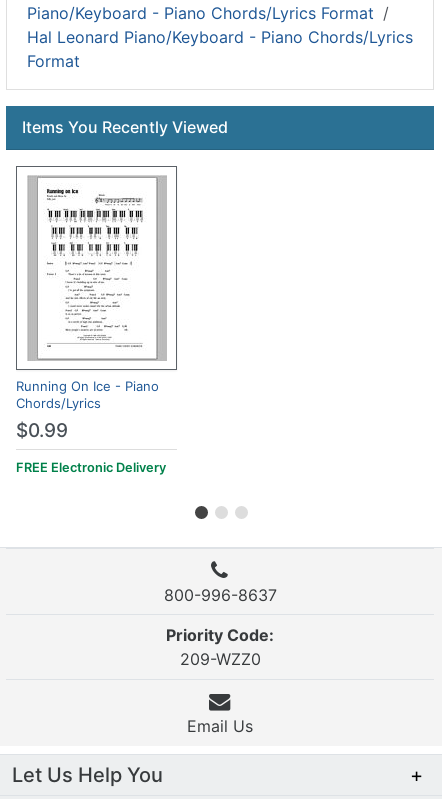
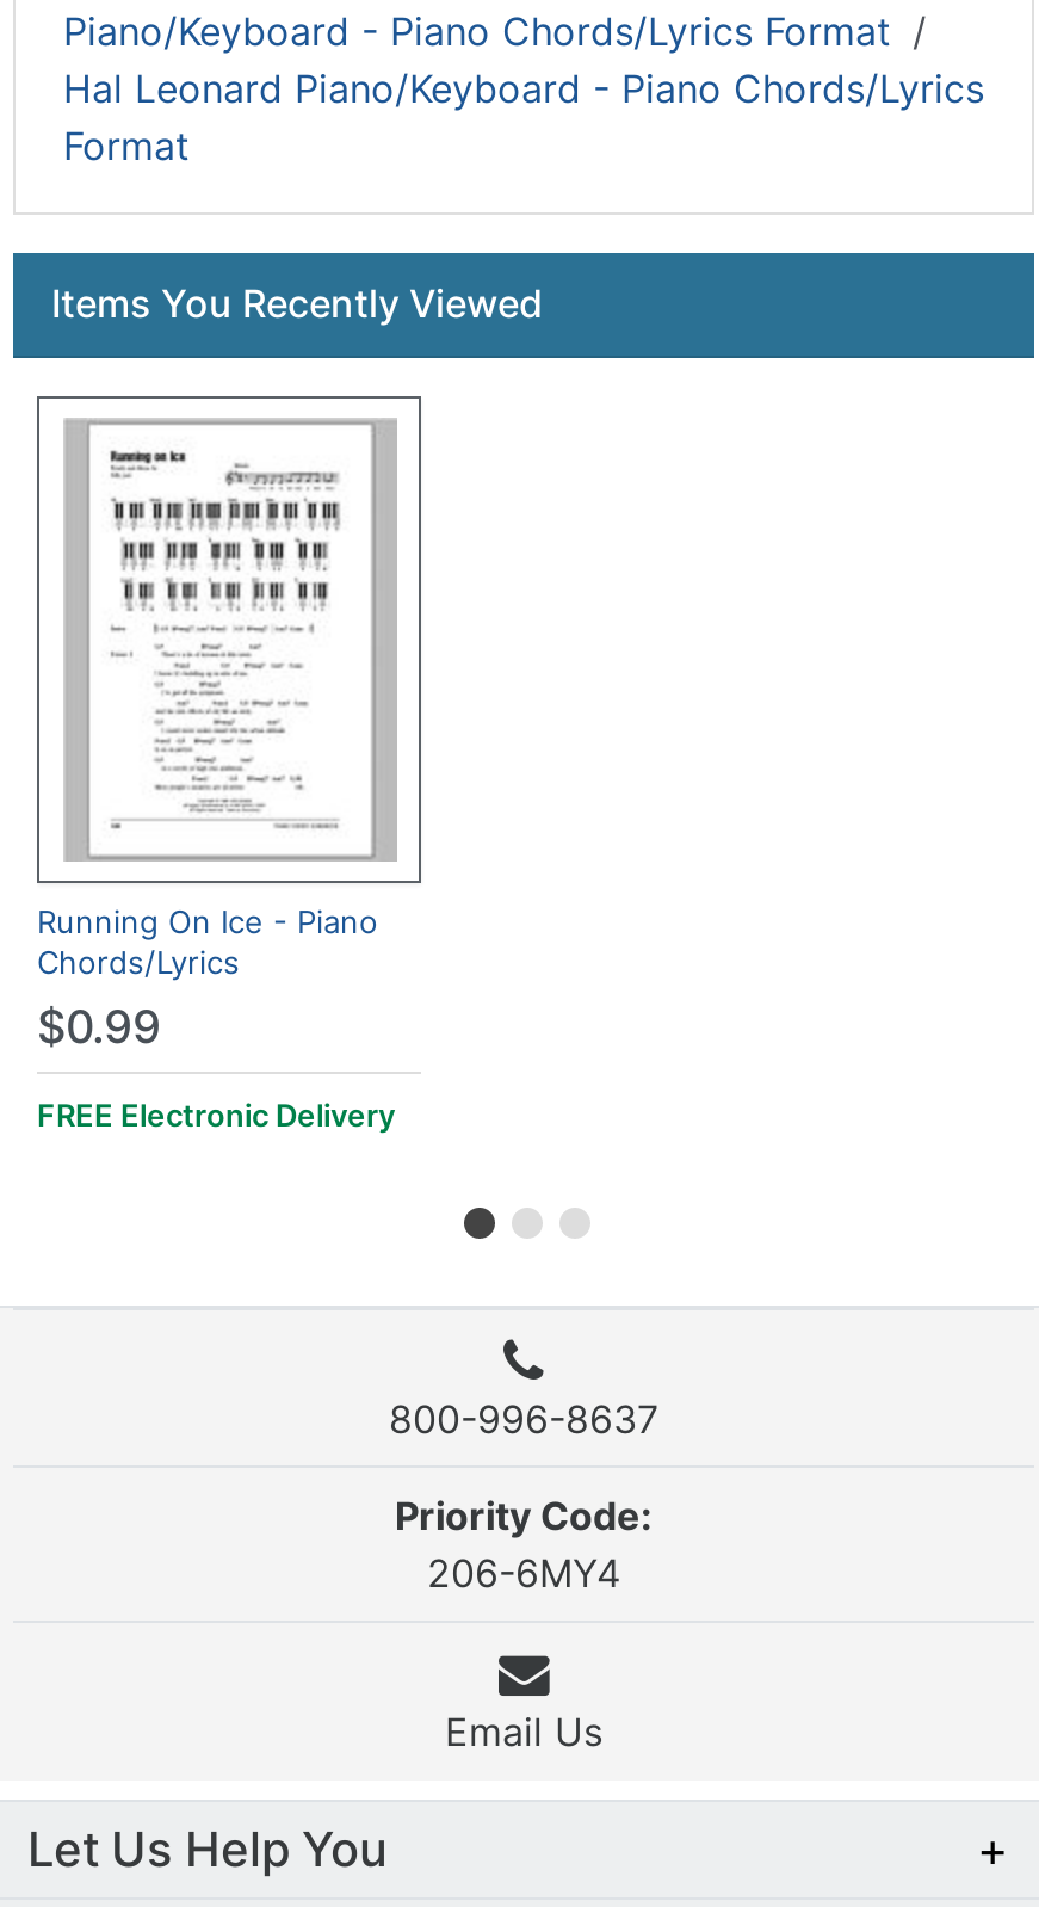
[179,649,260,669] 209-WZZ0 -> [427,1550,620,1597] 206-6MY4

